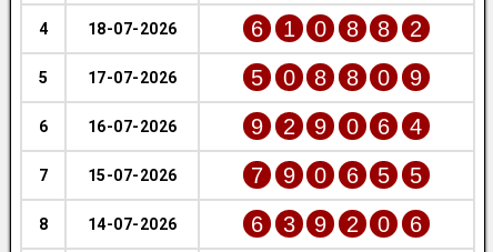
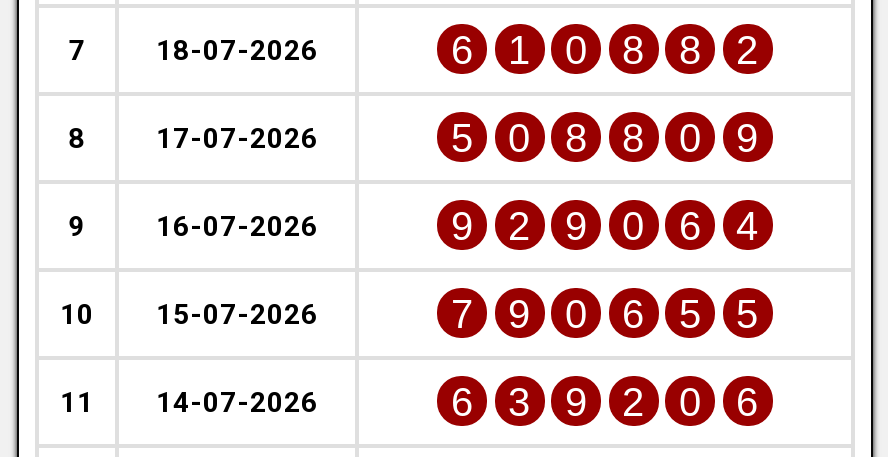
[39,21,48,38] 4 -> [69,35,85,67] 7
[39,69,48,87] 5 -> [69,123,85,155] 8
[39,118,48,136] 6 -> [69,211,85,243] 9
[39,167,48,185] 7 -> [60,299,94,331] 10
[39,216,48,234] 8 -> [60,387,94,419] 11

